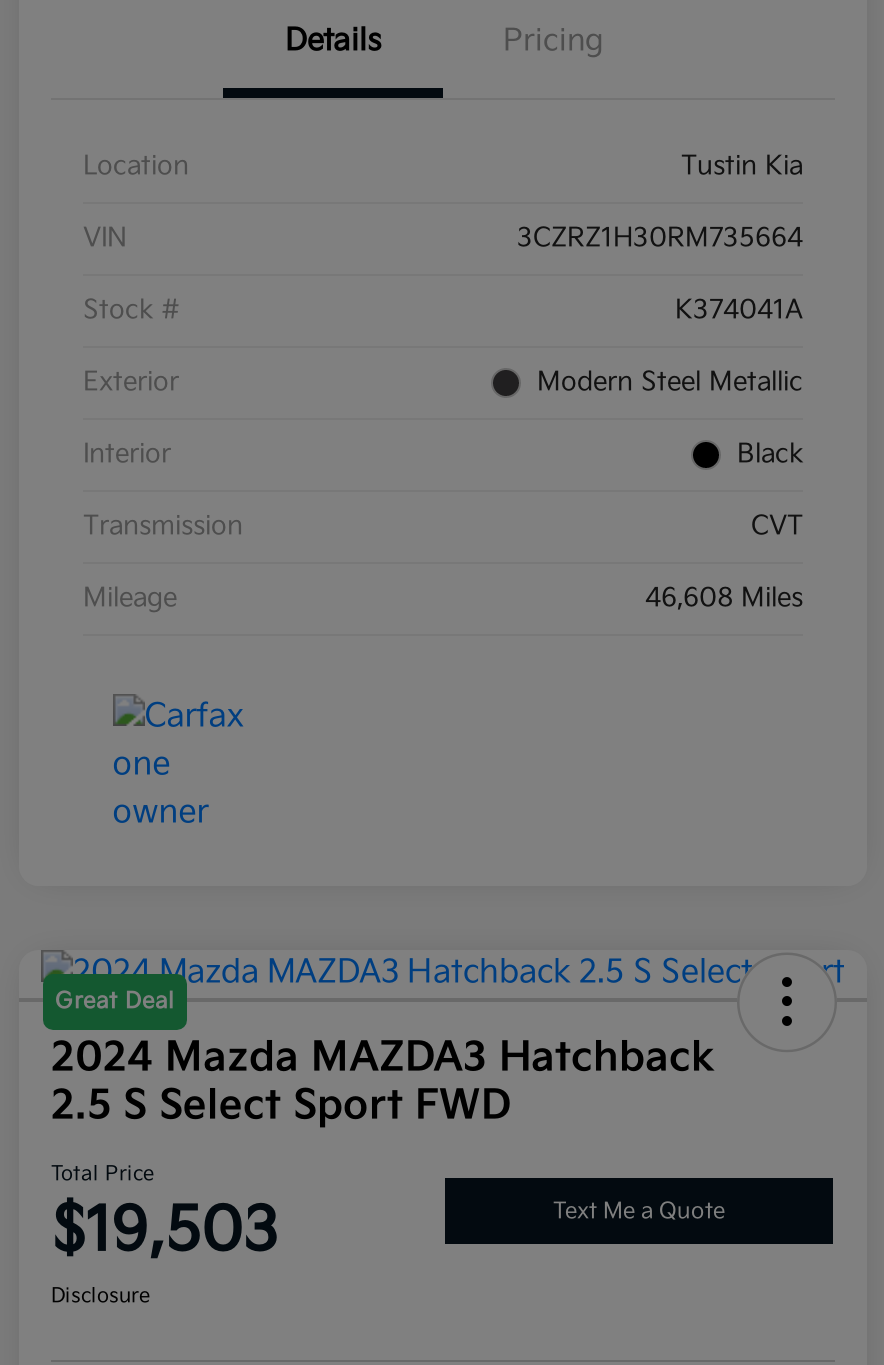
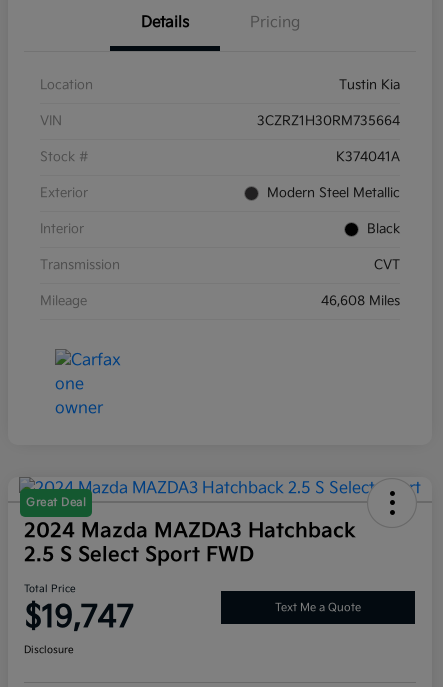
[51,1196,279,1268] $19,503 -> [24,600,133,636] $19,747

